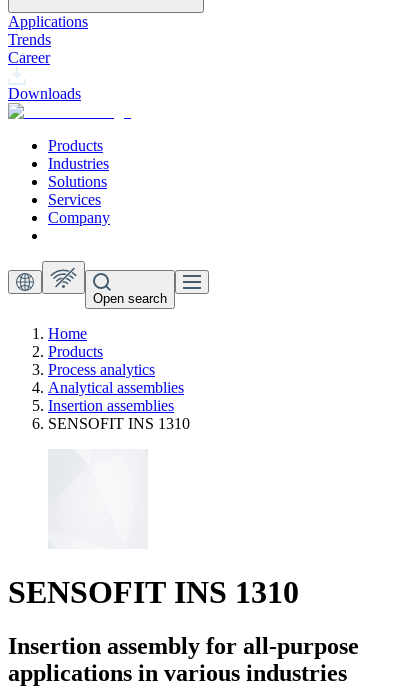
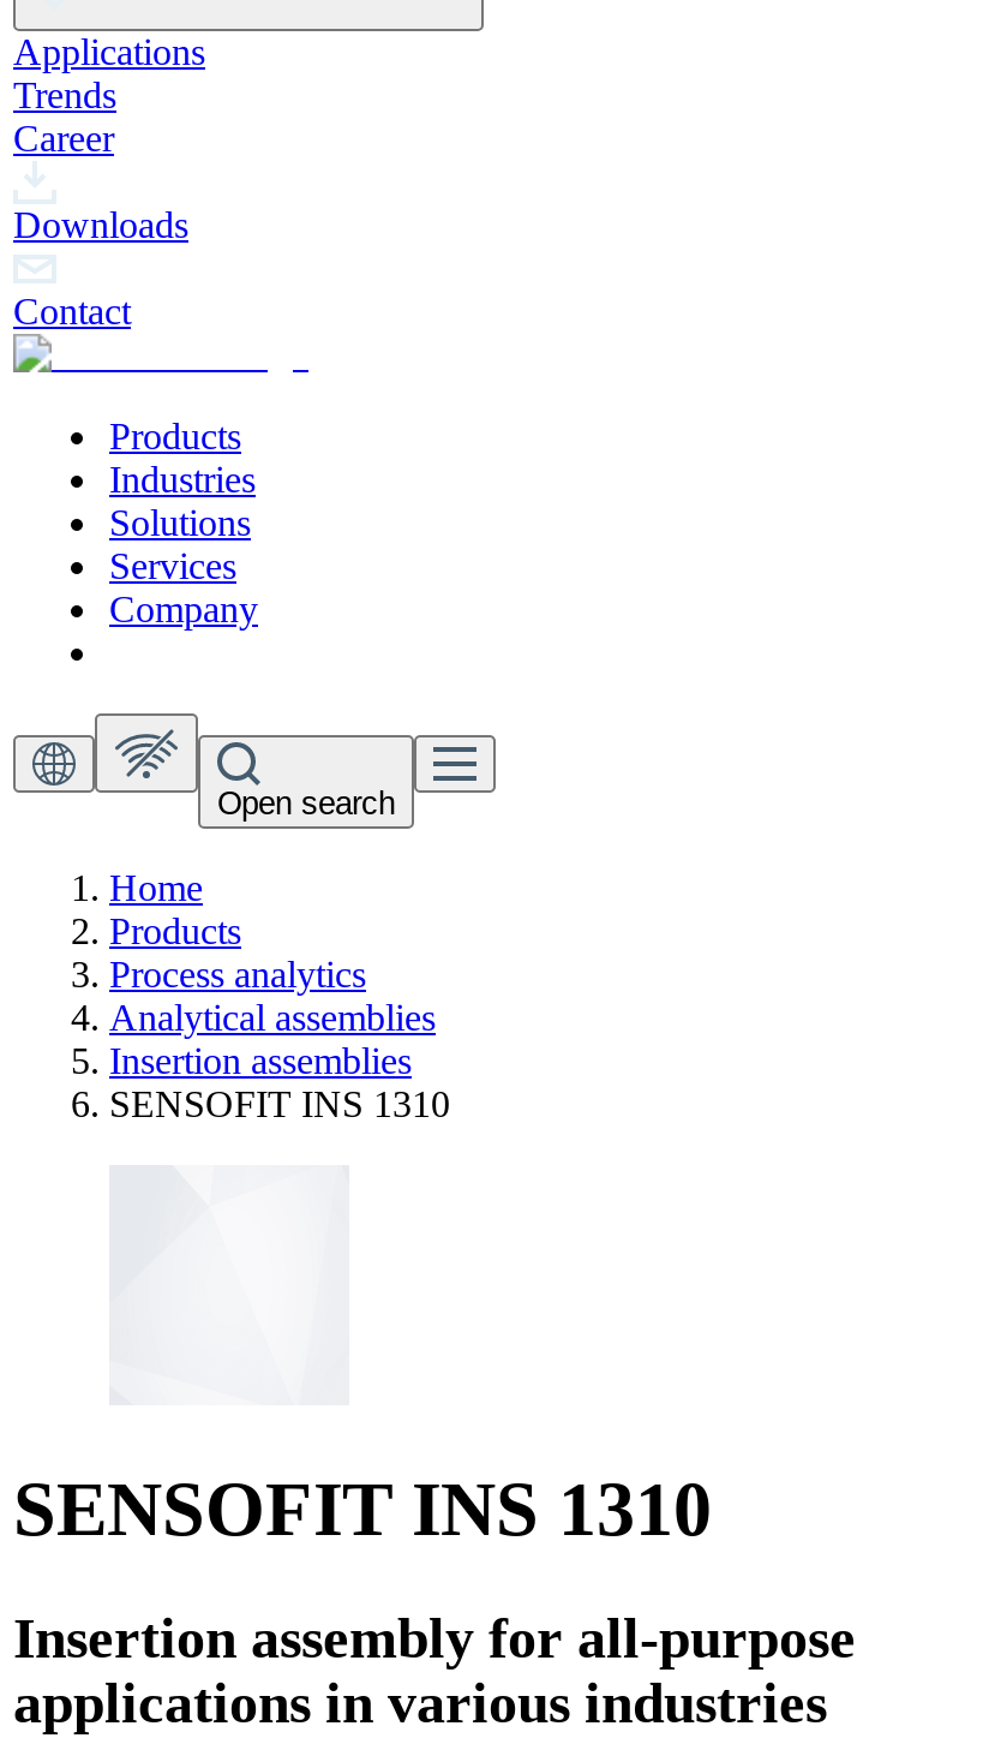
none -> [13,290,131,331] Contact

